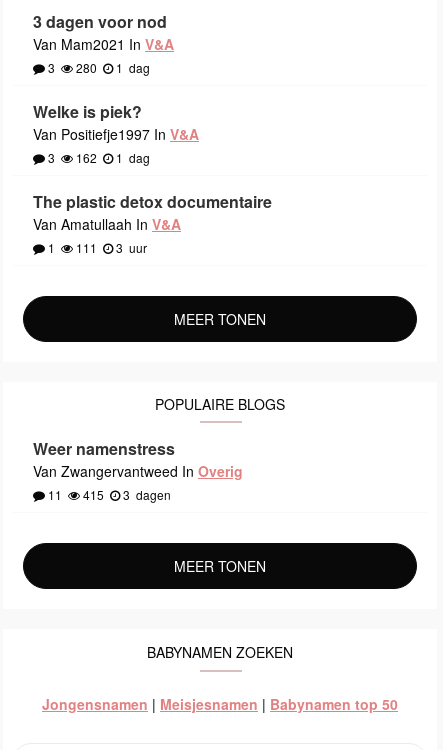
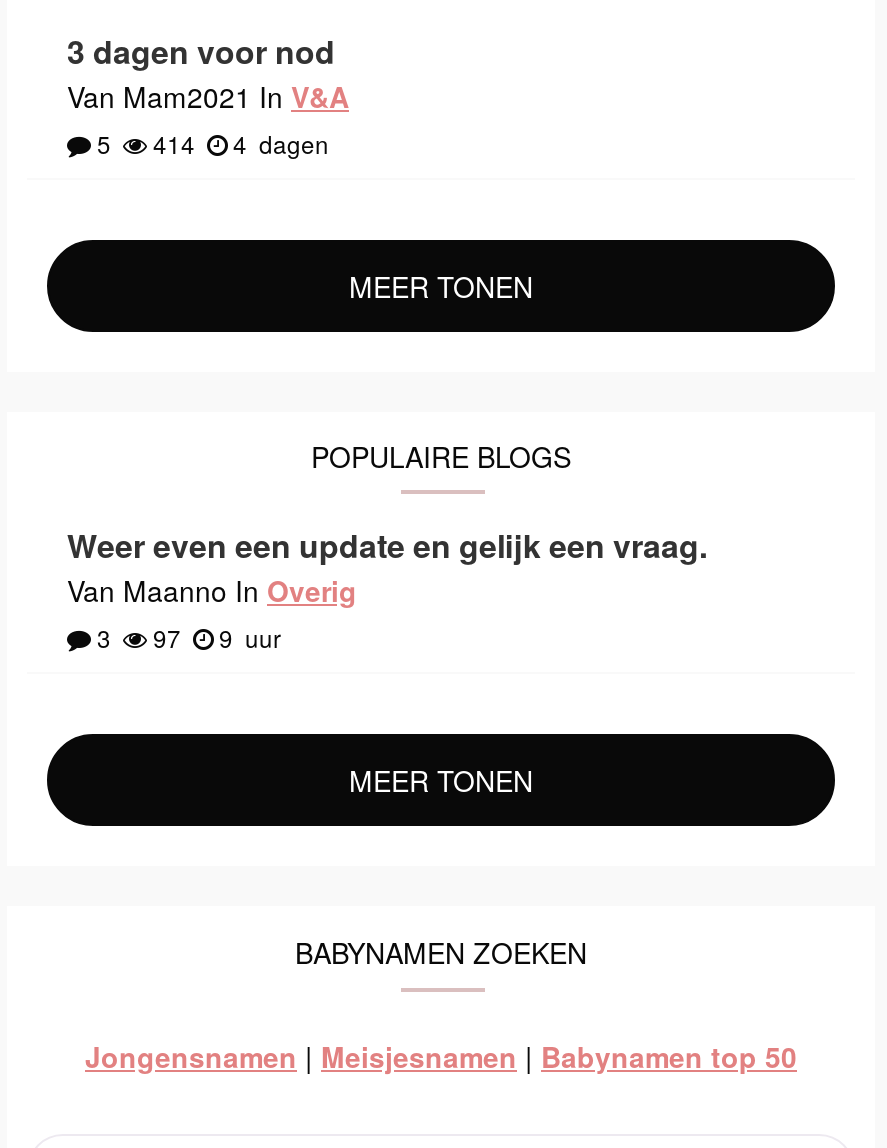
[33,59,272,256] 3 | 280 | 1 dag | Welke is piek? | Van Positiefje1997 In V&A | 3 | 162 | 1 dag | The plastic detox documentaire | Van Amatullaah In V&A | 1 | 111 | 3 uur -> [91,126,329,160] 5 | 414 | 4 dagen
[33,437,243,503] Weer namenstress | Van Zwangervantweed In Overig | 11 | 415 | 3 dagen -> [67,522,707,654] Weer even een update en gelijk een vraag. | Van Maanno In Overig | 3 | 97 | 9 uur

